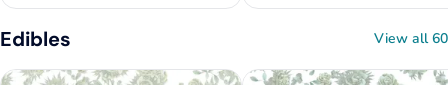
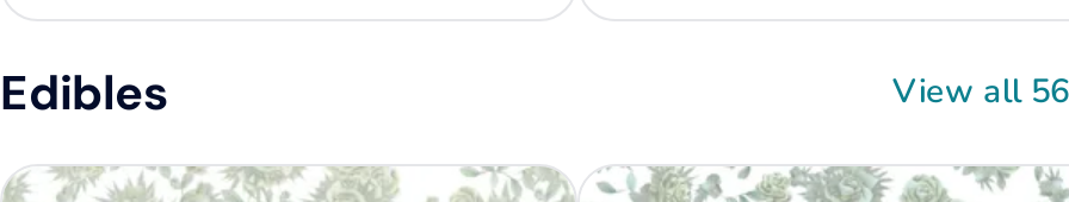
[374,29,448,48] View all 60 -> [892,69,1069,114] View all 56

